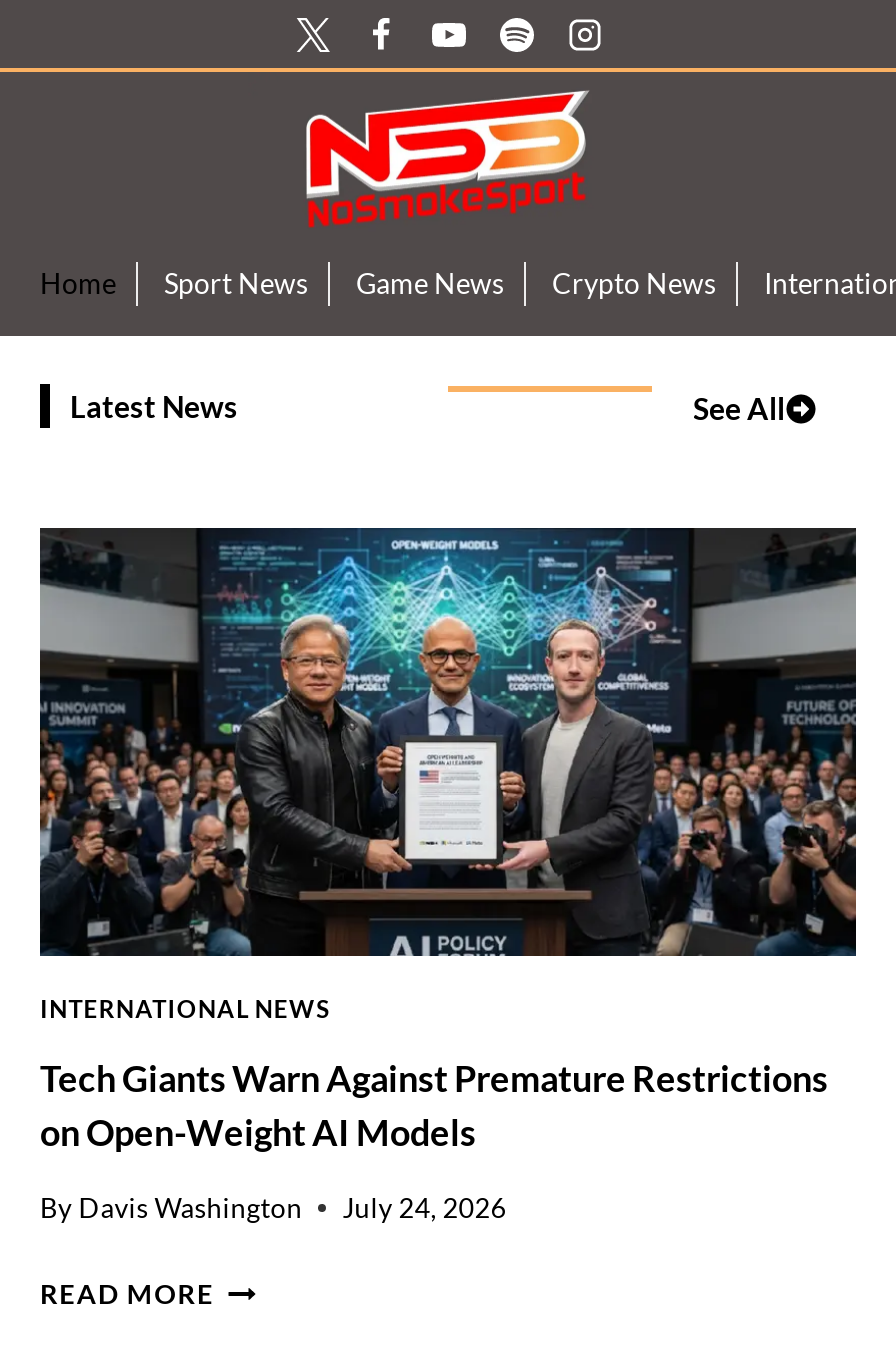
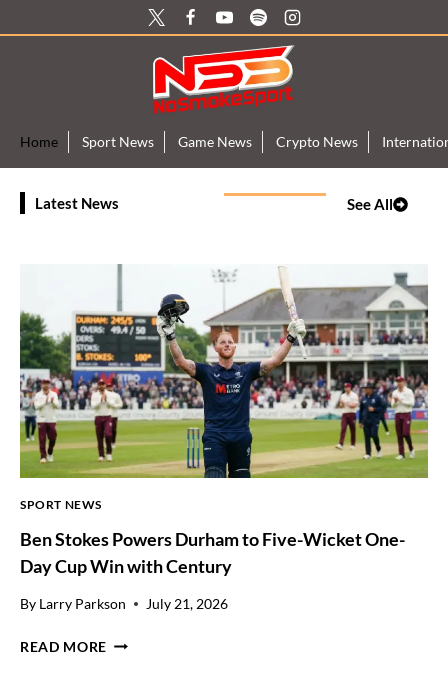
[38,526,858,1025] [image] | INTERNATIONAL NEWS -> [19,264,429,512] [image] | SPORT NEWS
[40,1057,828,1155] Tech Giants Warn Against Premature Restrictions | on Open-Weight AI Models -> [20,528,405,577] Ben Stokes Powers Durham to Five-Wicket One- | Day Cup Win with Century
[40,1192,506,1224] By Davis Washington | July 24, 2026 -> [20,596,228,612] By Larry Parkson | July 21, 2026
[40,1266,230,1310] READ MORE T -> [20,633,116,655] READ MORE B

